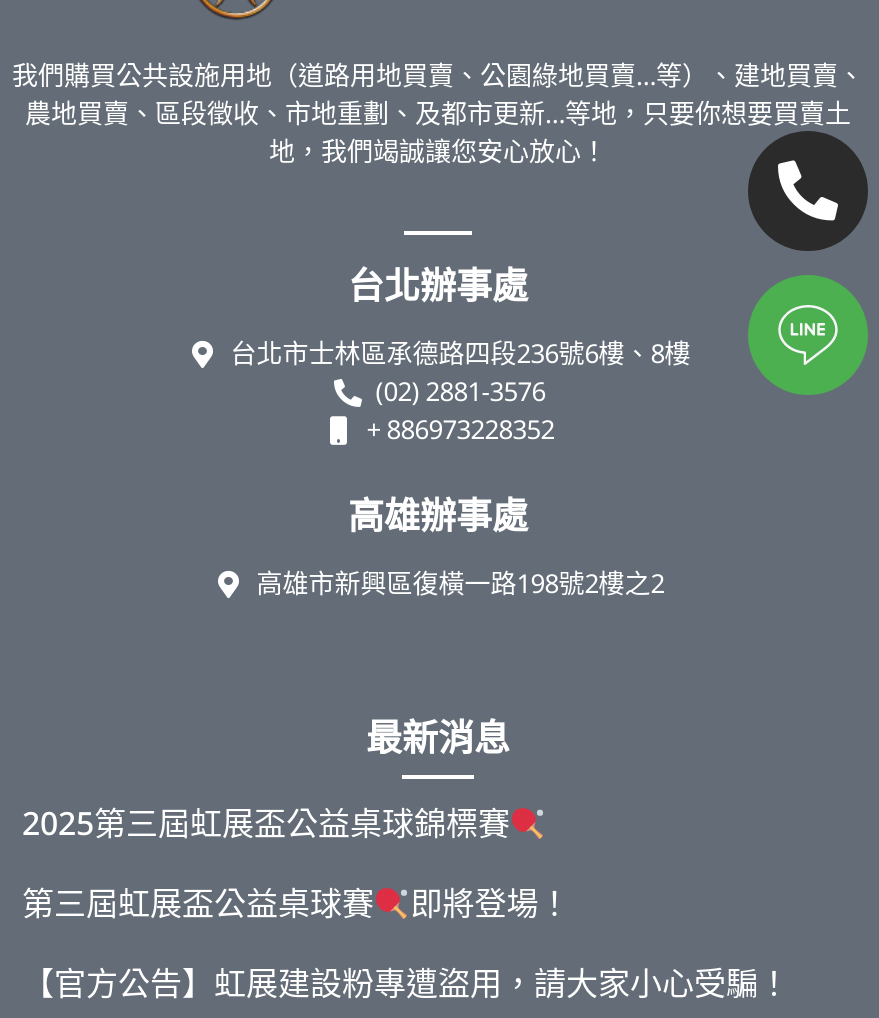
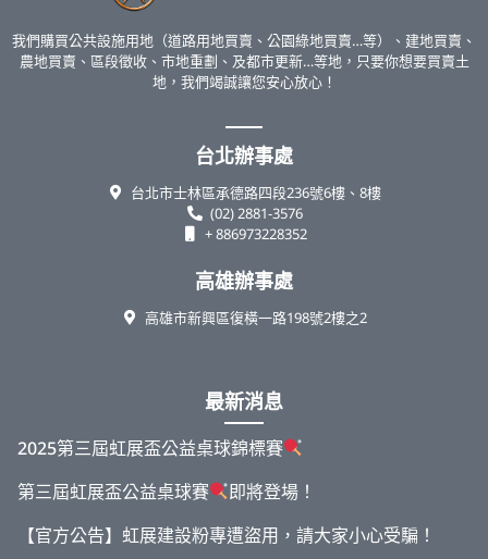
[746,136,870,252] [image] -> none
[748,274,868,396] [image] -> none

